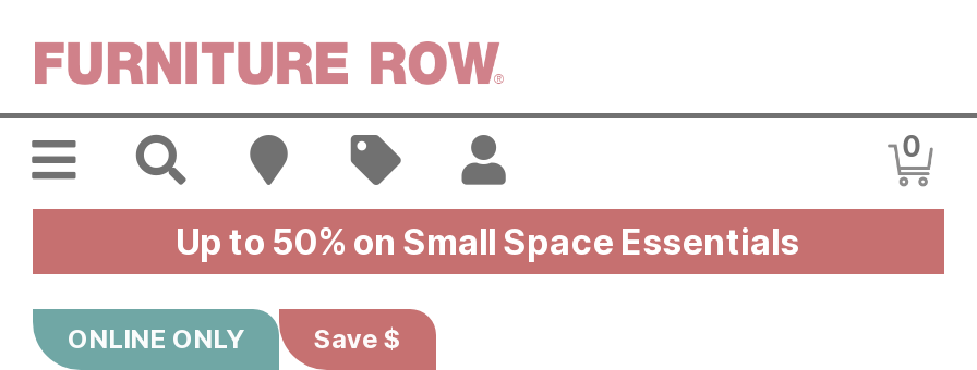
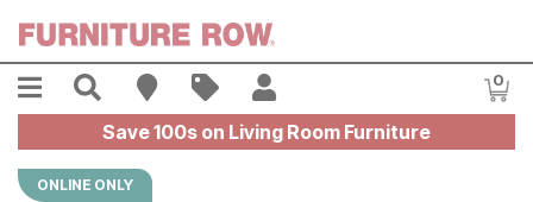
[177,220,800,263] Up to 50% on Small Space Essentials -> [102,120,431,144] Save 100s on Living Room Furniture
[314,322,401,355] Save $ -> none

